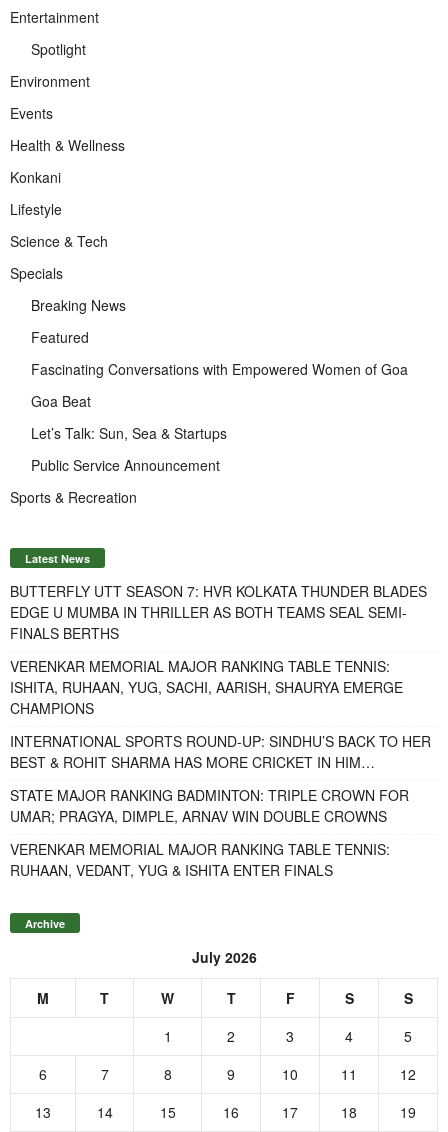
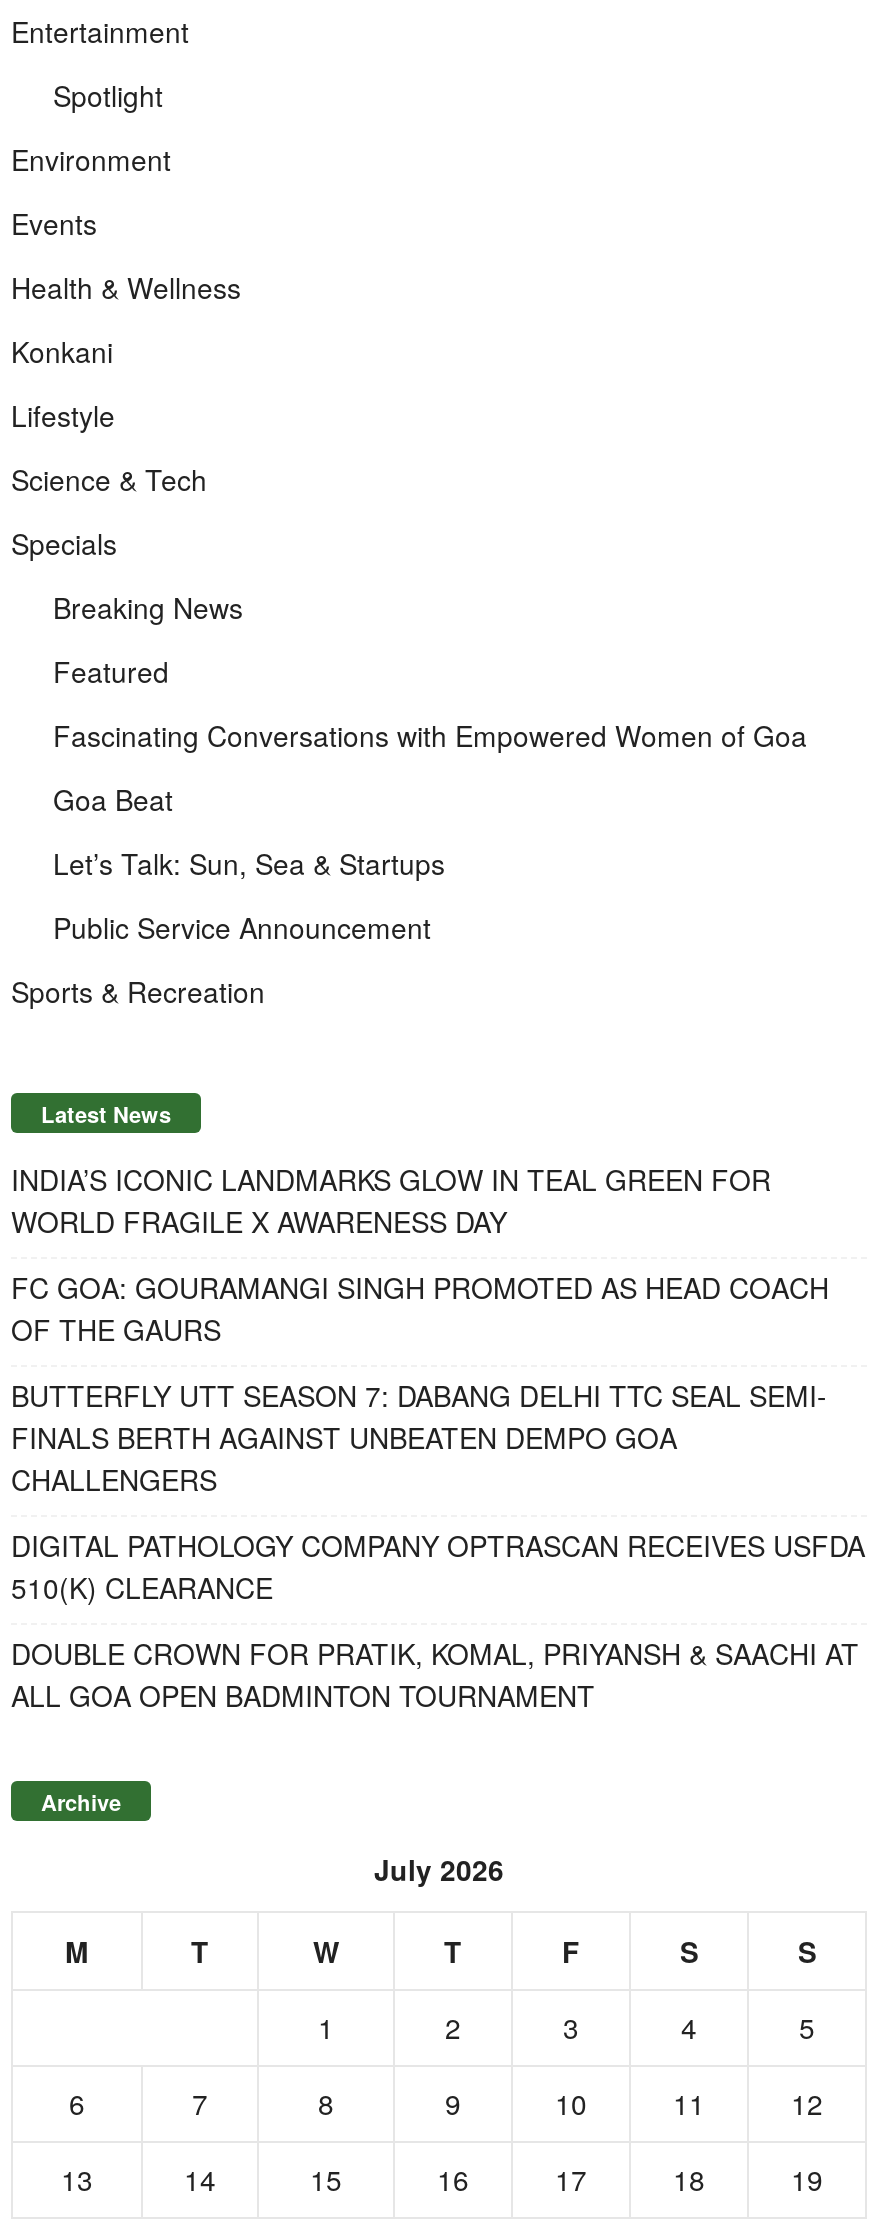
[10,580,427,642] BUTTERFLY UTT SEASON 7: HVR KOLKATA THUNDER BLADES | EDGE U MUMBA IN THRILLER AS BOTH TEAMS SEAL SEMI- | FINALS BERTHS -> [11,1158,771,1240] INDIA’S ICONIC LANDMARKS GLOW IN TEAL GREEN FOR | WORLD FRAGILE X AWARENESS DAY
[10,655,403,717] VERENKAR MEMORIAL MAJOR RANKING TABLE TENNIS: | ISHITA, RUHAAN, YUG, SACHI, AARISH, SHAURYA EMERGE | CHAMPIONS -> [11,1266,829,1348] FC GOA: GOURAMANGI SINGH PROMOTED AS HEAD COACH | OF THE GAURS
[10,730,431,771] INTERNATIONAL SPORTS ROUND-UP: SINDHU’S BACK TO HER | BEST & ROHIT SHARMA HAS MORE CRICKET IN HIM… -> [11,1374,827,1498] BUTTERFLY UTT SEASON 7: DABANG DELHI TTC SEAL SEMI- | FINALS BERTH AGAINST UNBEATEN DEMPO GOA | CHALLENGERS
[10,784,409,825] STATE MAJOR RANKING BADMINTON: TRIPLE CROWN FOR | UMAR; PRAGYA, DIMPLE, ARNAV WIN DOUBLE CROWNS -> [11,1524,865,1606] DIGITAL PATHOLOGY COMPANY OPTRASCAN RECEIVES USFDA | 510(K) CLEARANCE
[10,838,390,879] VERENKAR MEMORIAL MAJOR RANKING TABLE TENNIS: | RUHAAN, VEDANT, YUG & ISHITA ENTER FINALS -> [11,1632,859,1714] DOUBLE CROWN FOR PRATIK, KOMAL, PRIYANSH & SAACHI AT | ALL GOA OPEN BADMINTON TOURNAMENT

